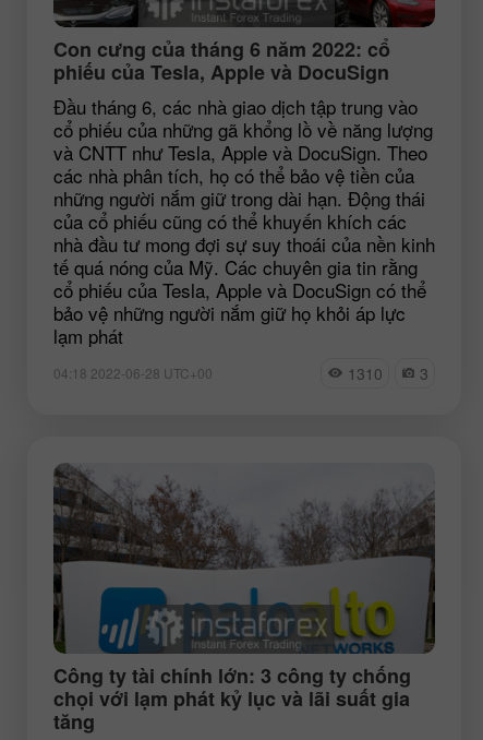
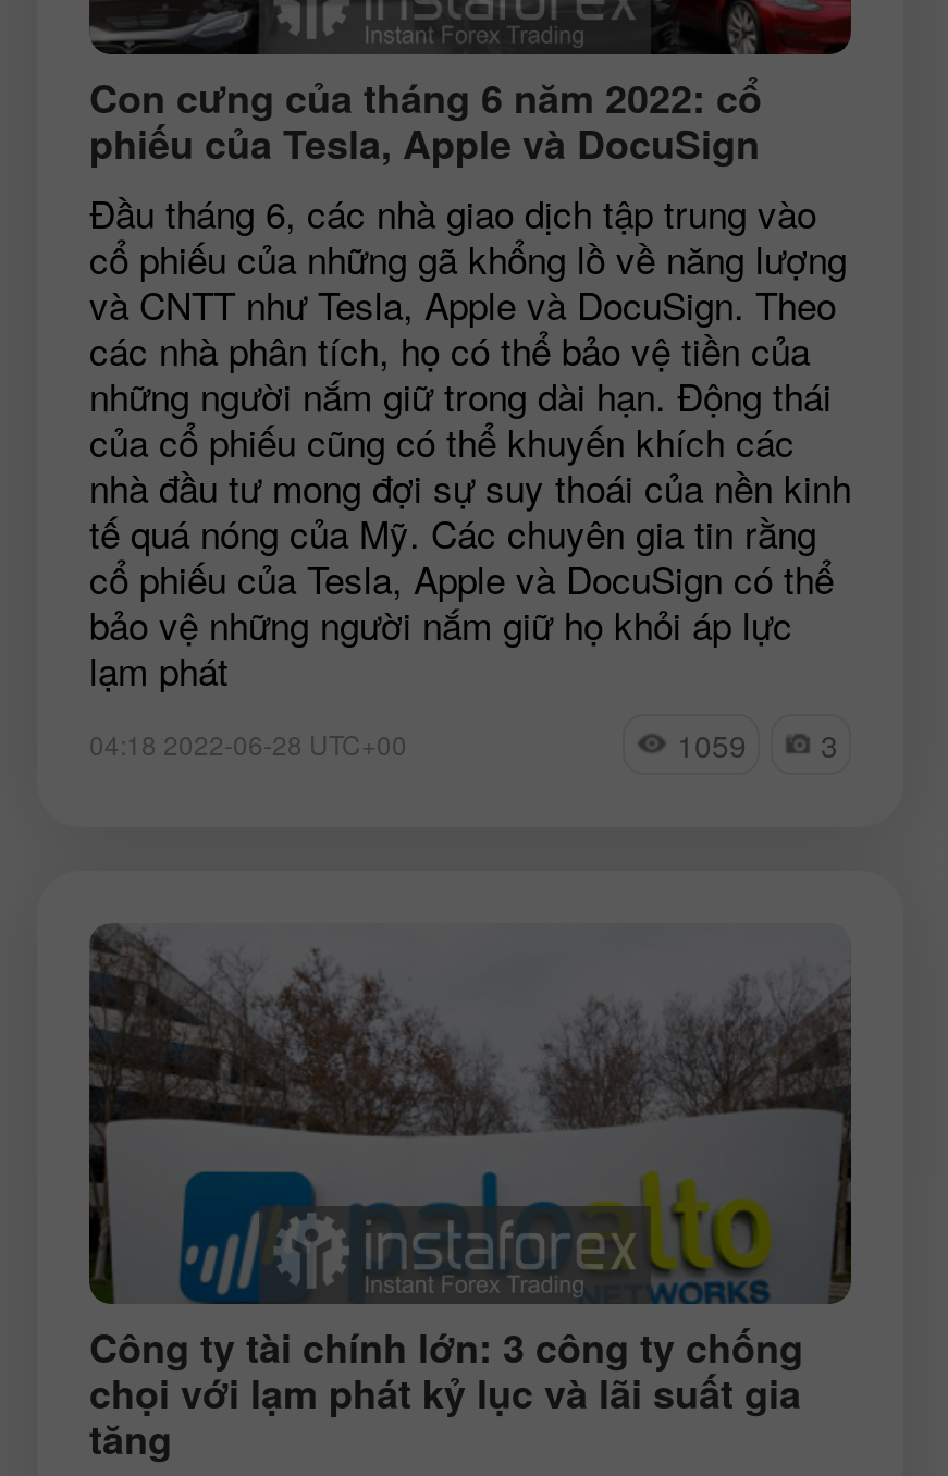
[348,362,428,384] 1310 3 -> [677,723,838,766] 1059 3

